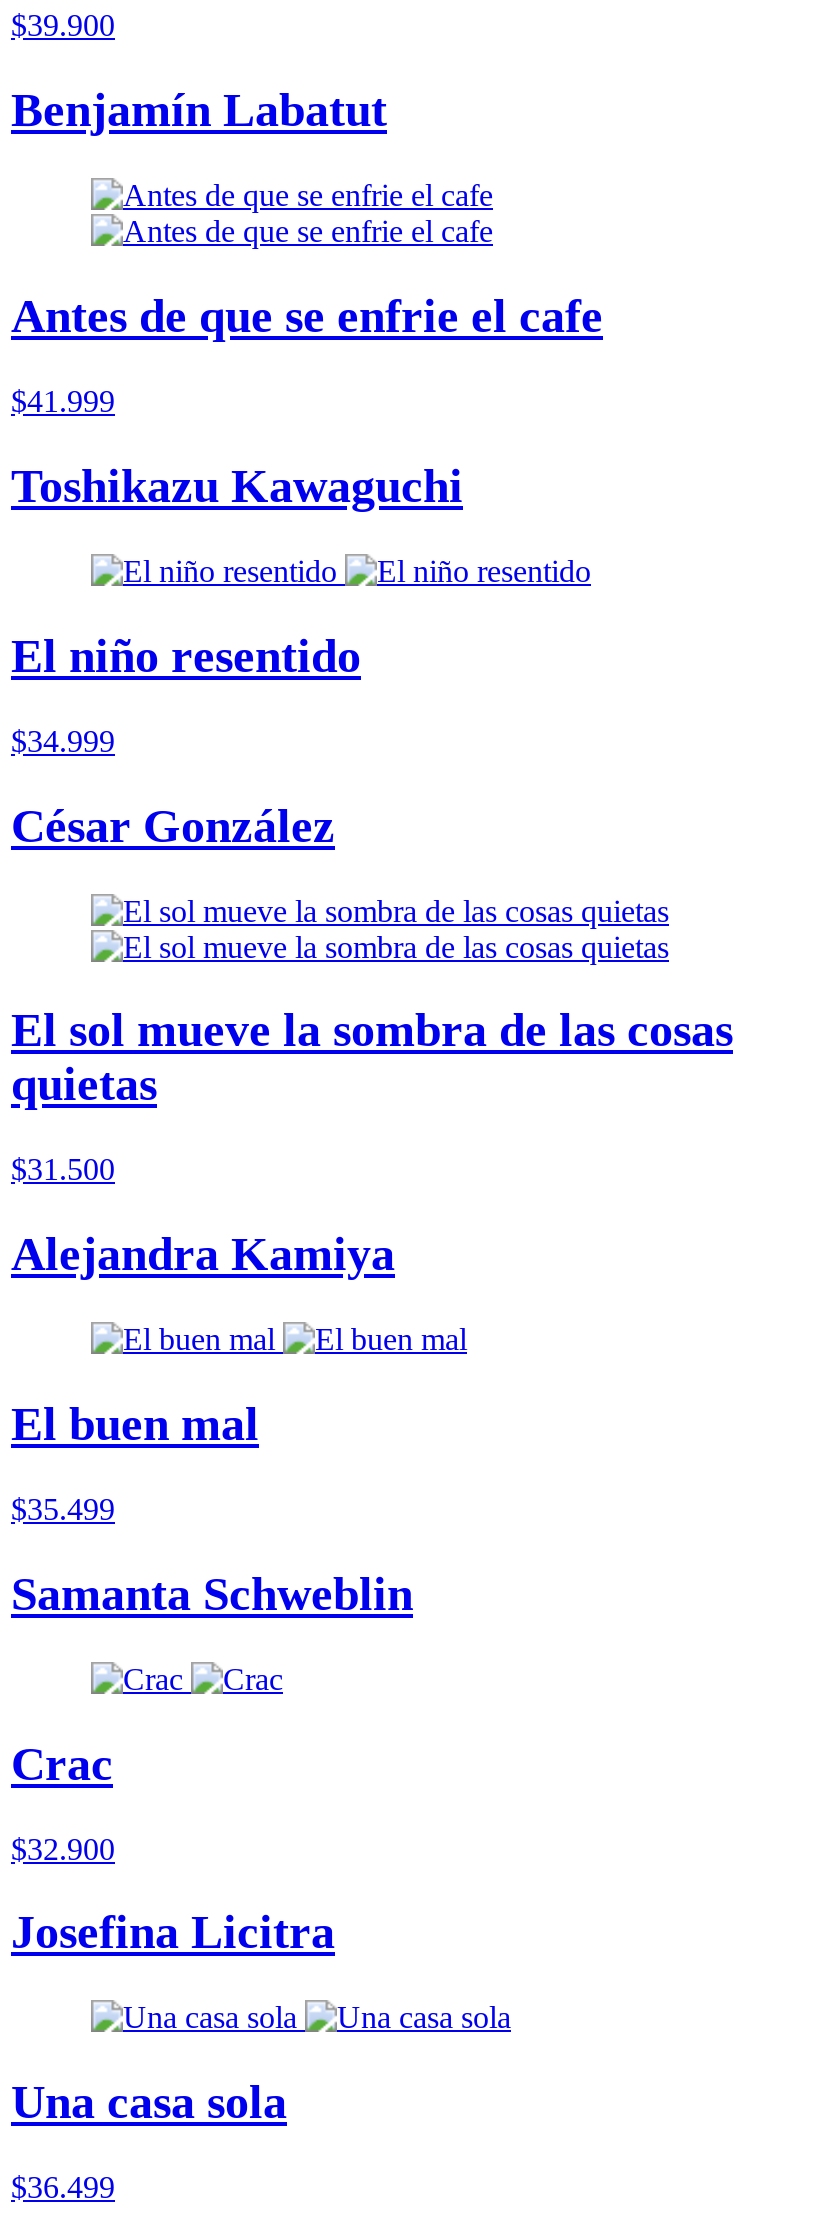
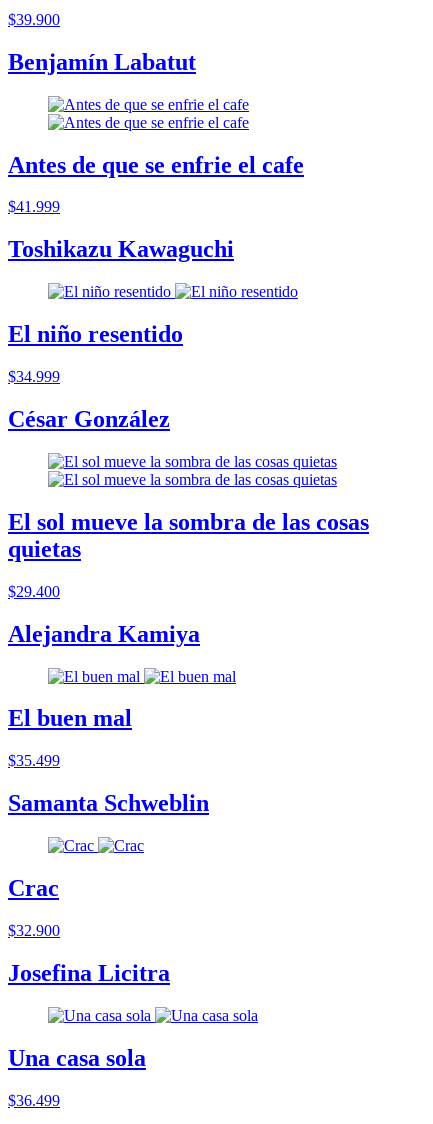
[11,1152,115,1186] $31.500 -> [8,583,60,600] $29.400

